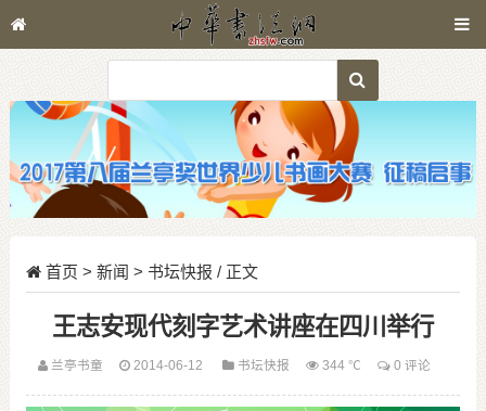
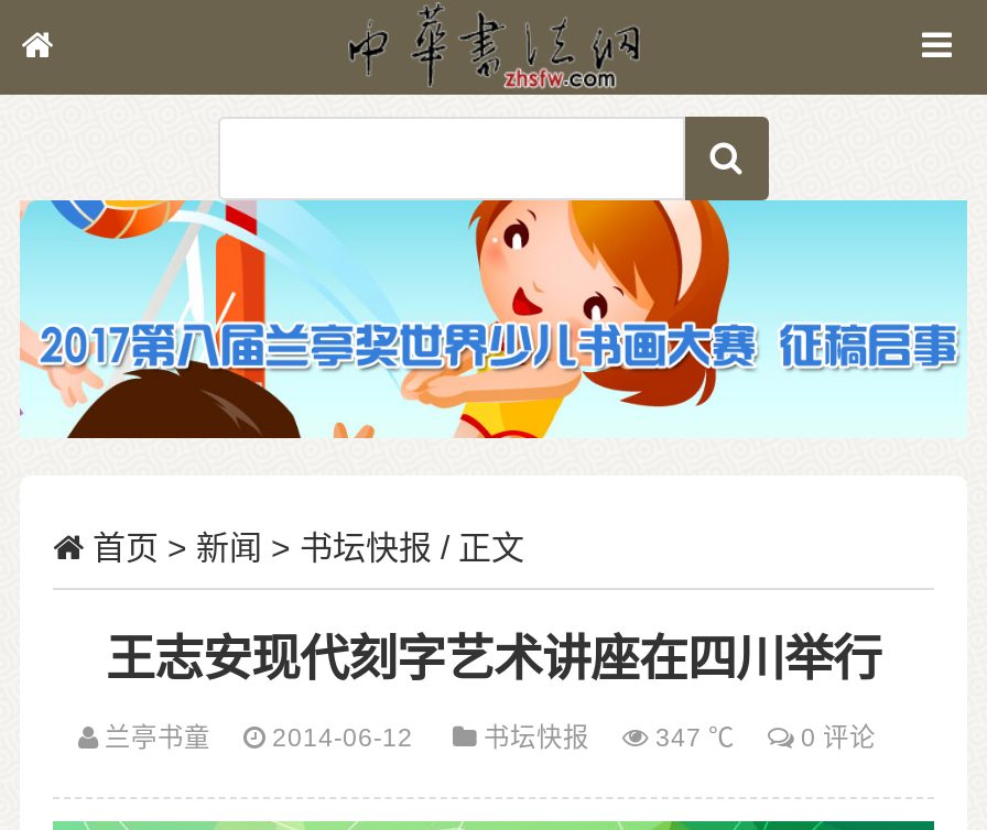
[323,358,362,372] 344 ℃ -> [655,721,735,750] 347 ℃

